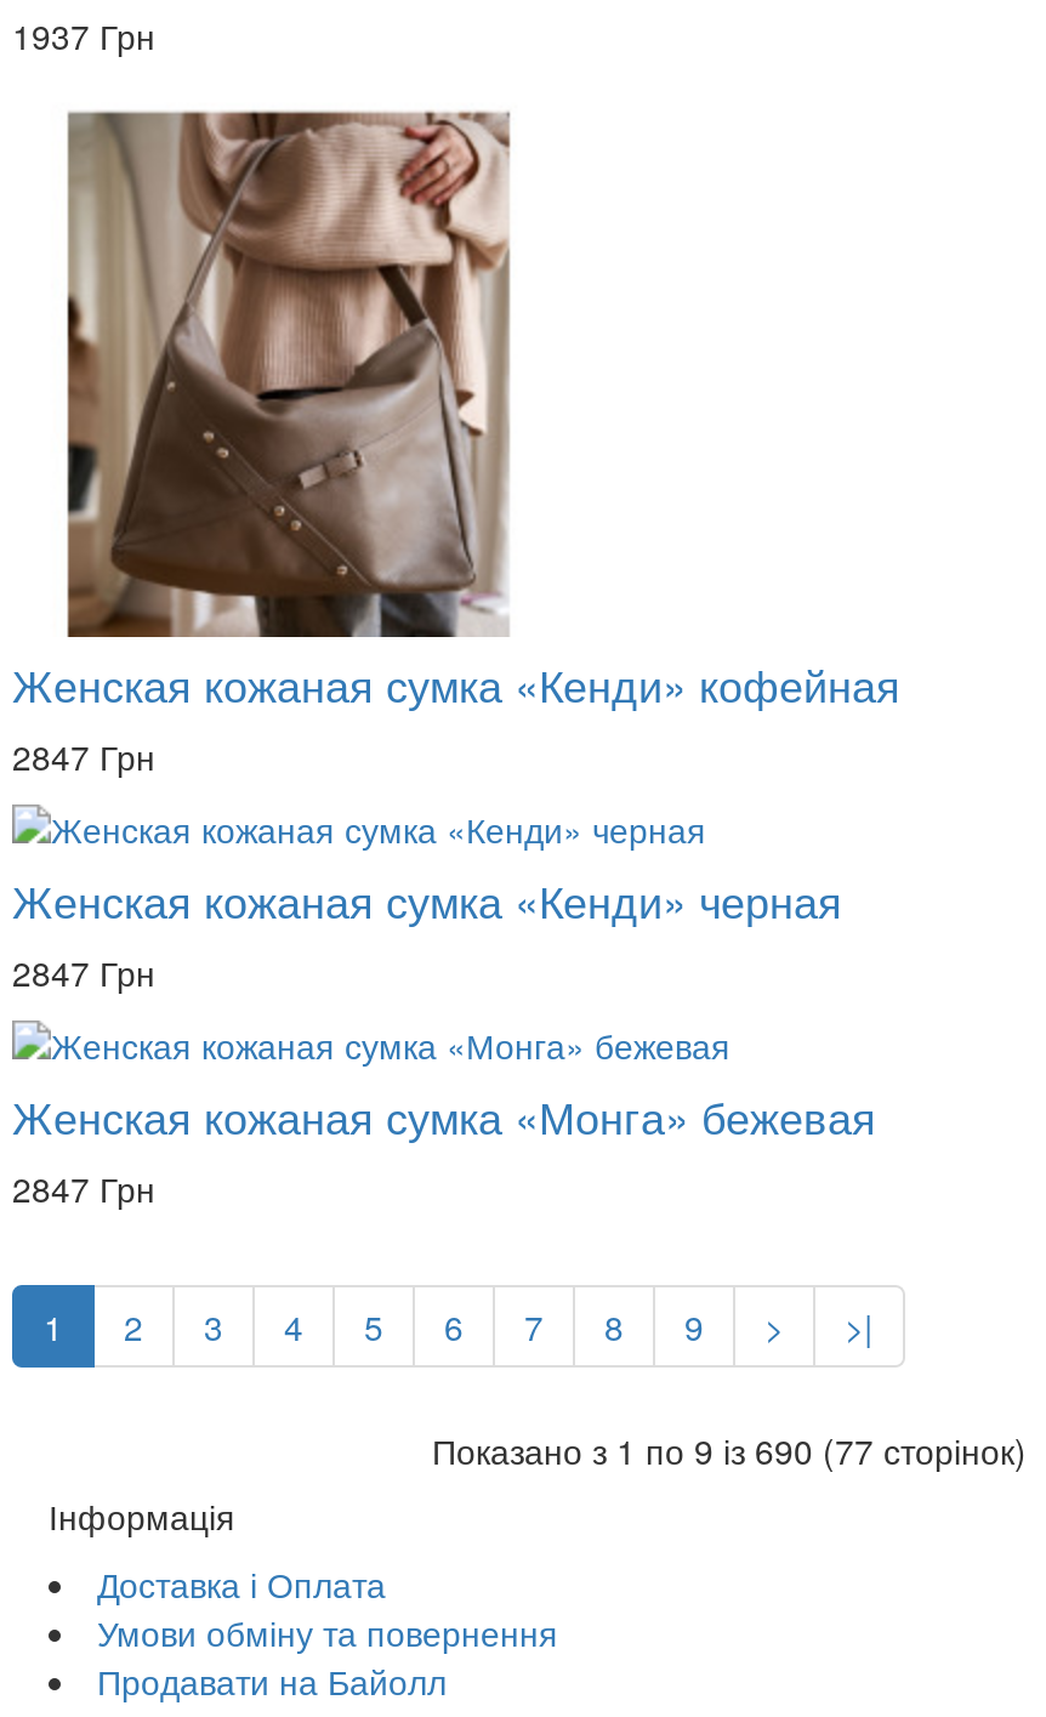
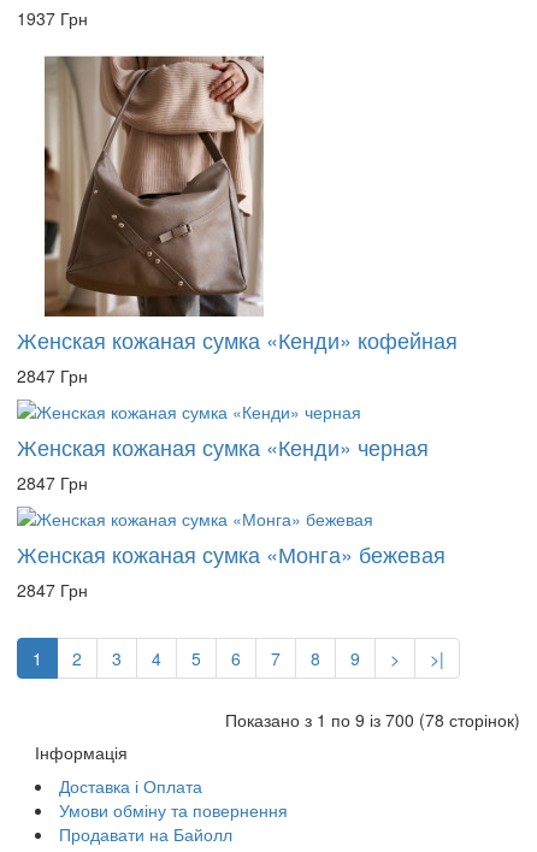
[432,1426,1027,1474] Показано з 1 по 9 із 690 (77 сторінок) -> [225,708,520,732] Показано з 1 по 9 із 700 (78 сторінок)

